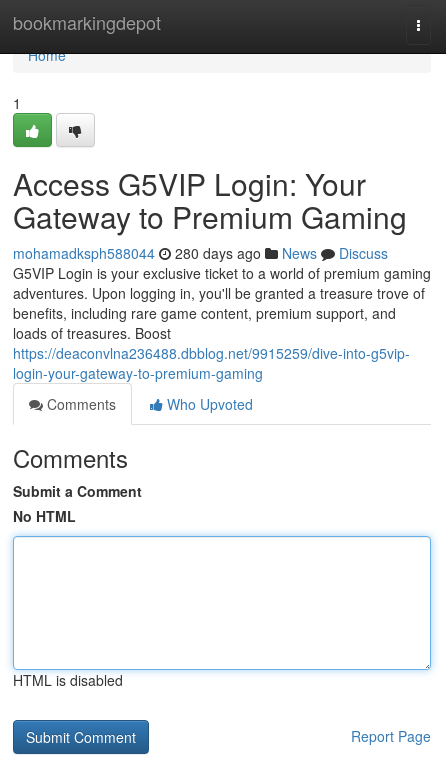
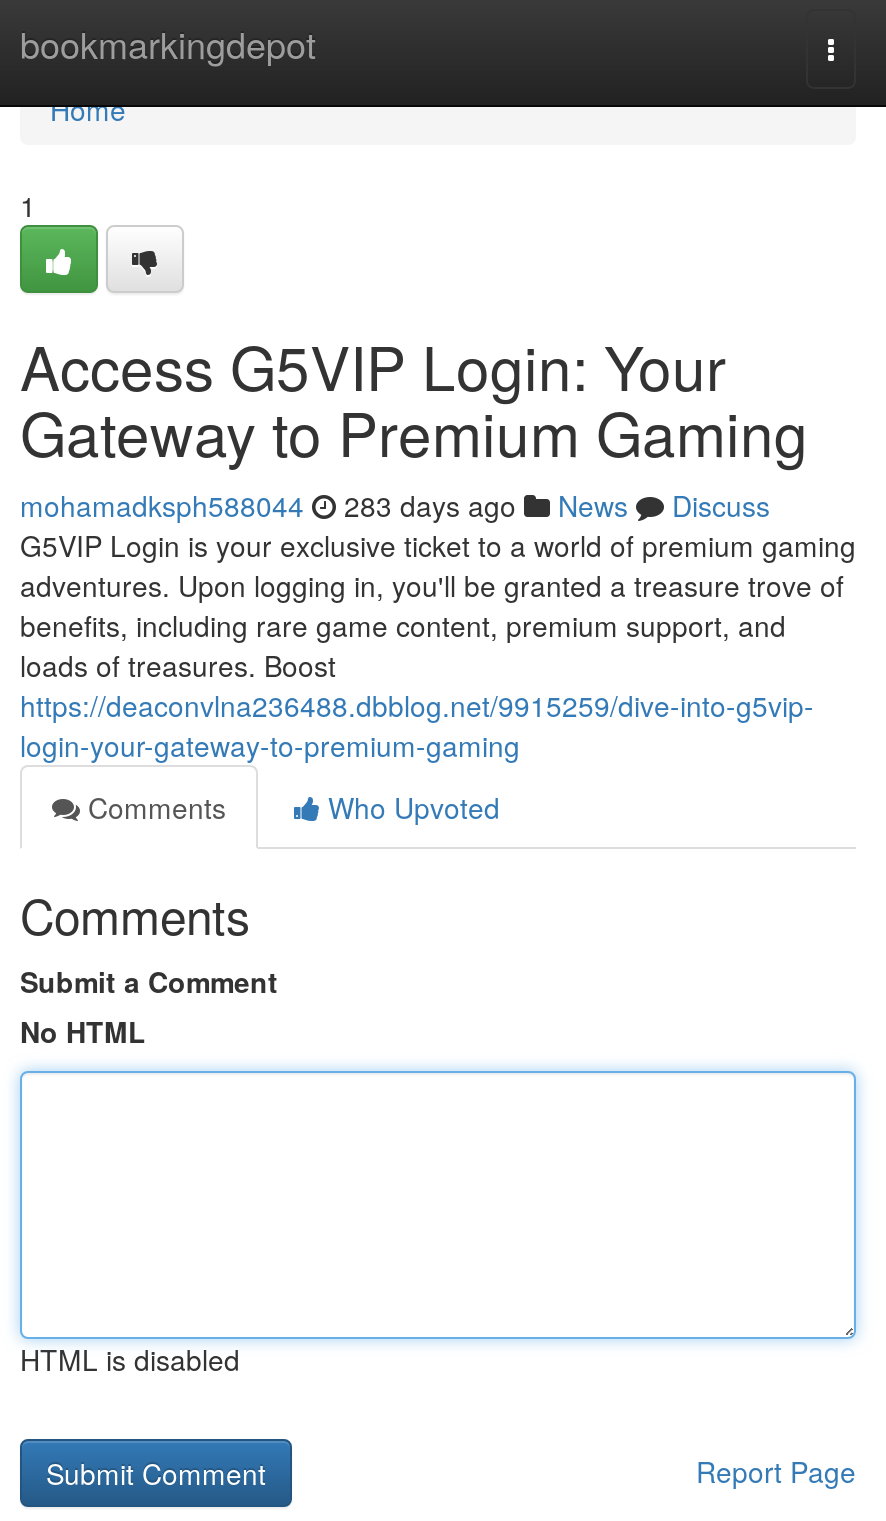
[13,243,388,263] mohamadksph588044 280 days ago News Discuss -> [20,485,770,525] mohamadksph588044 283 days ago News Discuss

